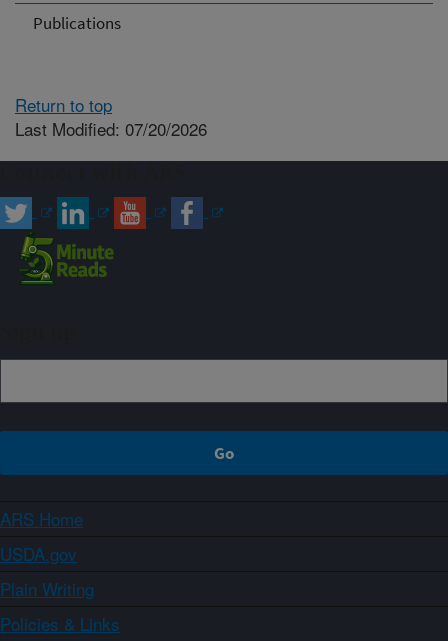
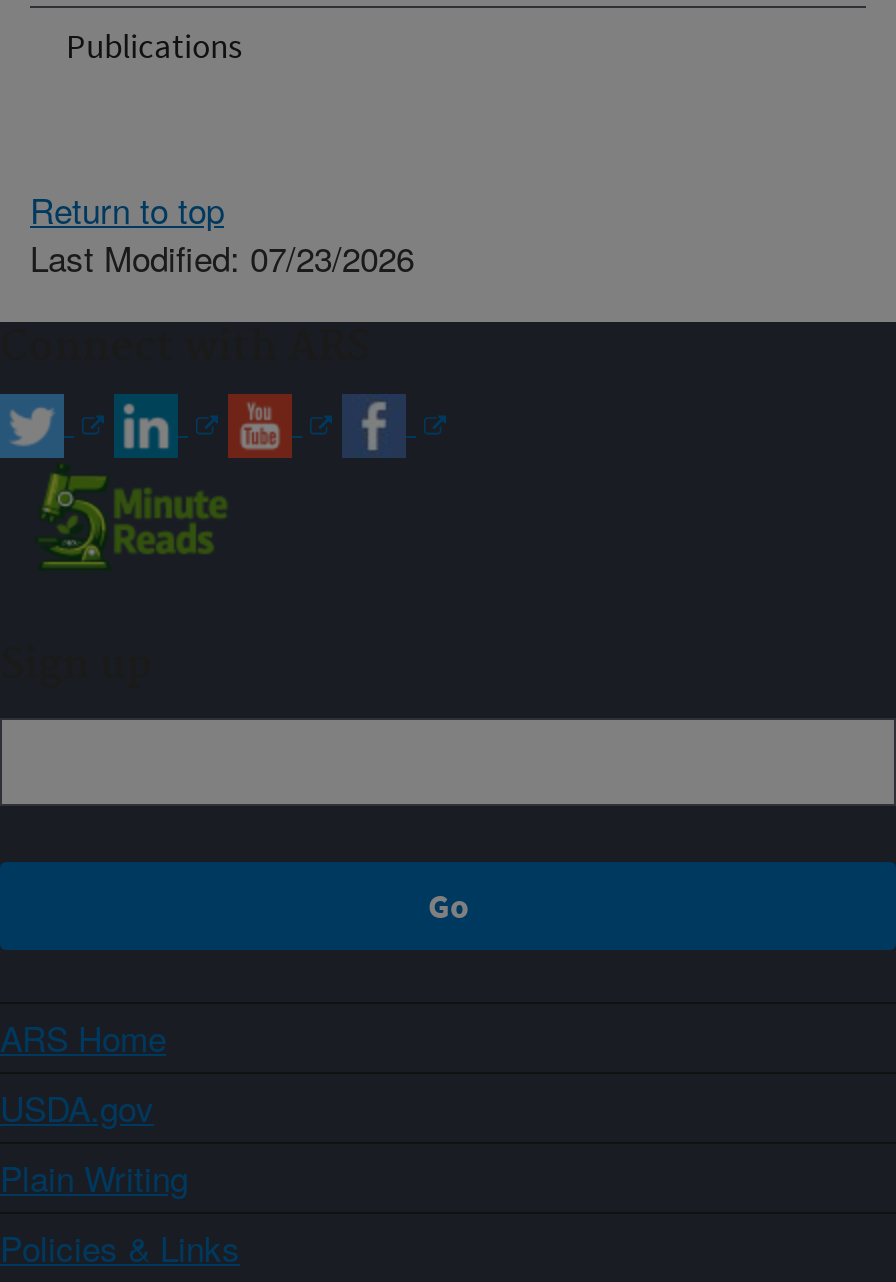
[15,115,207,140] Last Modified: 07/20/2026 -> [30,231,414,281] Last Modified: 07/23/2026

